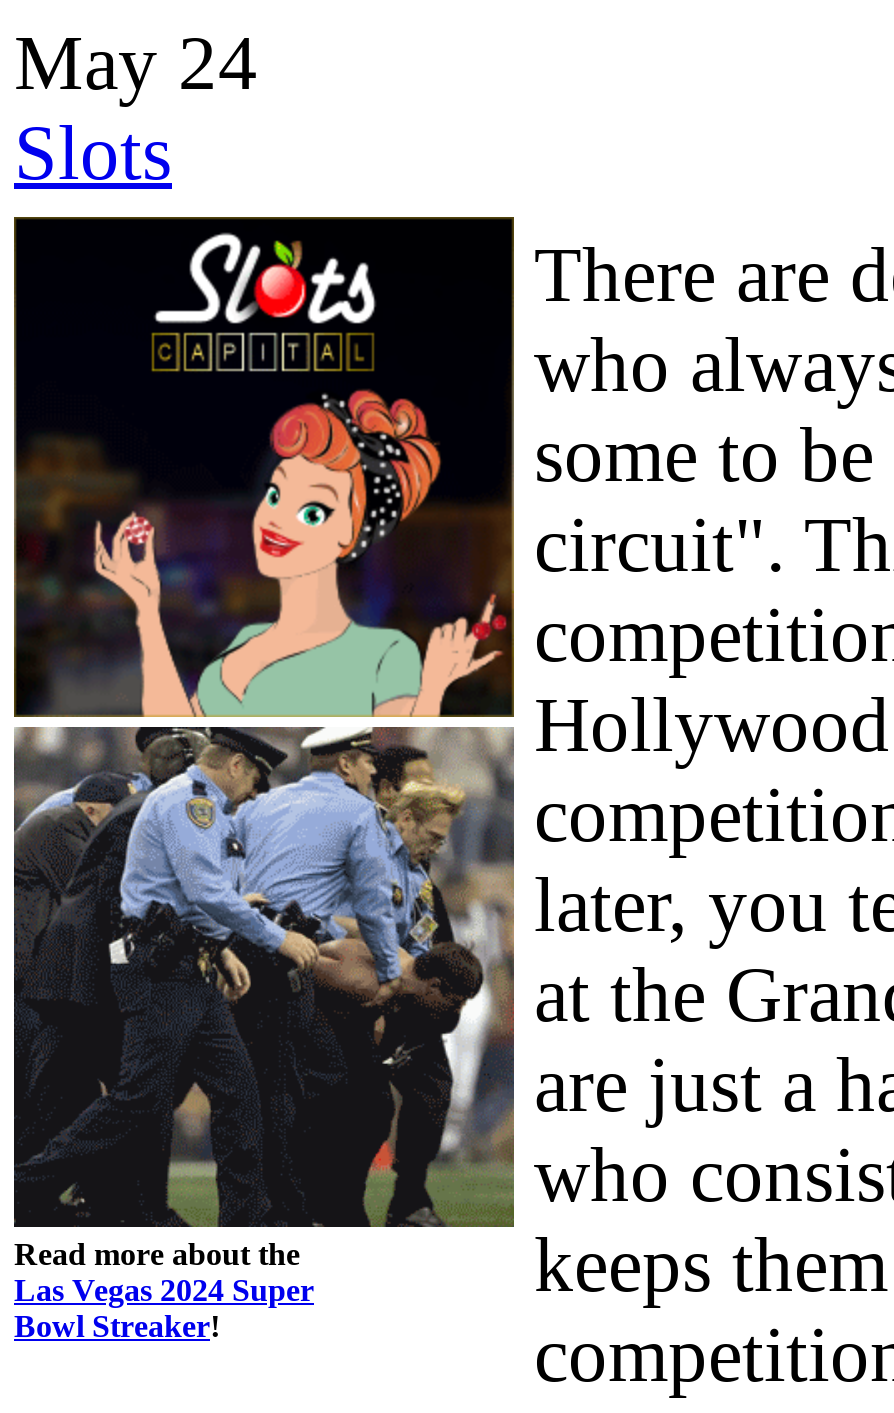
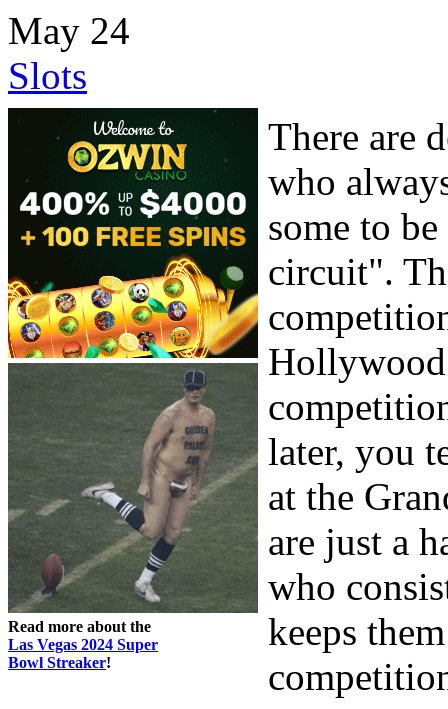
[12,217,516,1227] [image] -> [7,111,259,613] [image]

